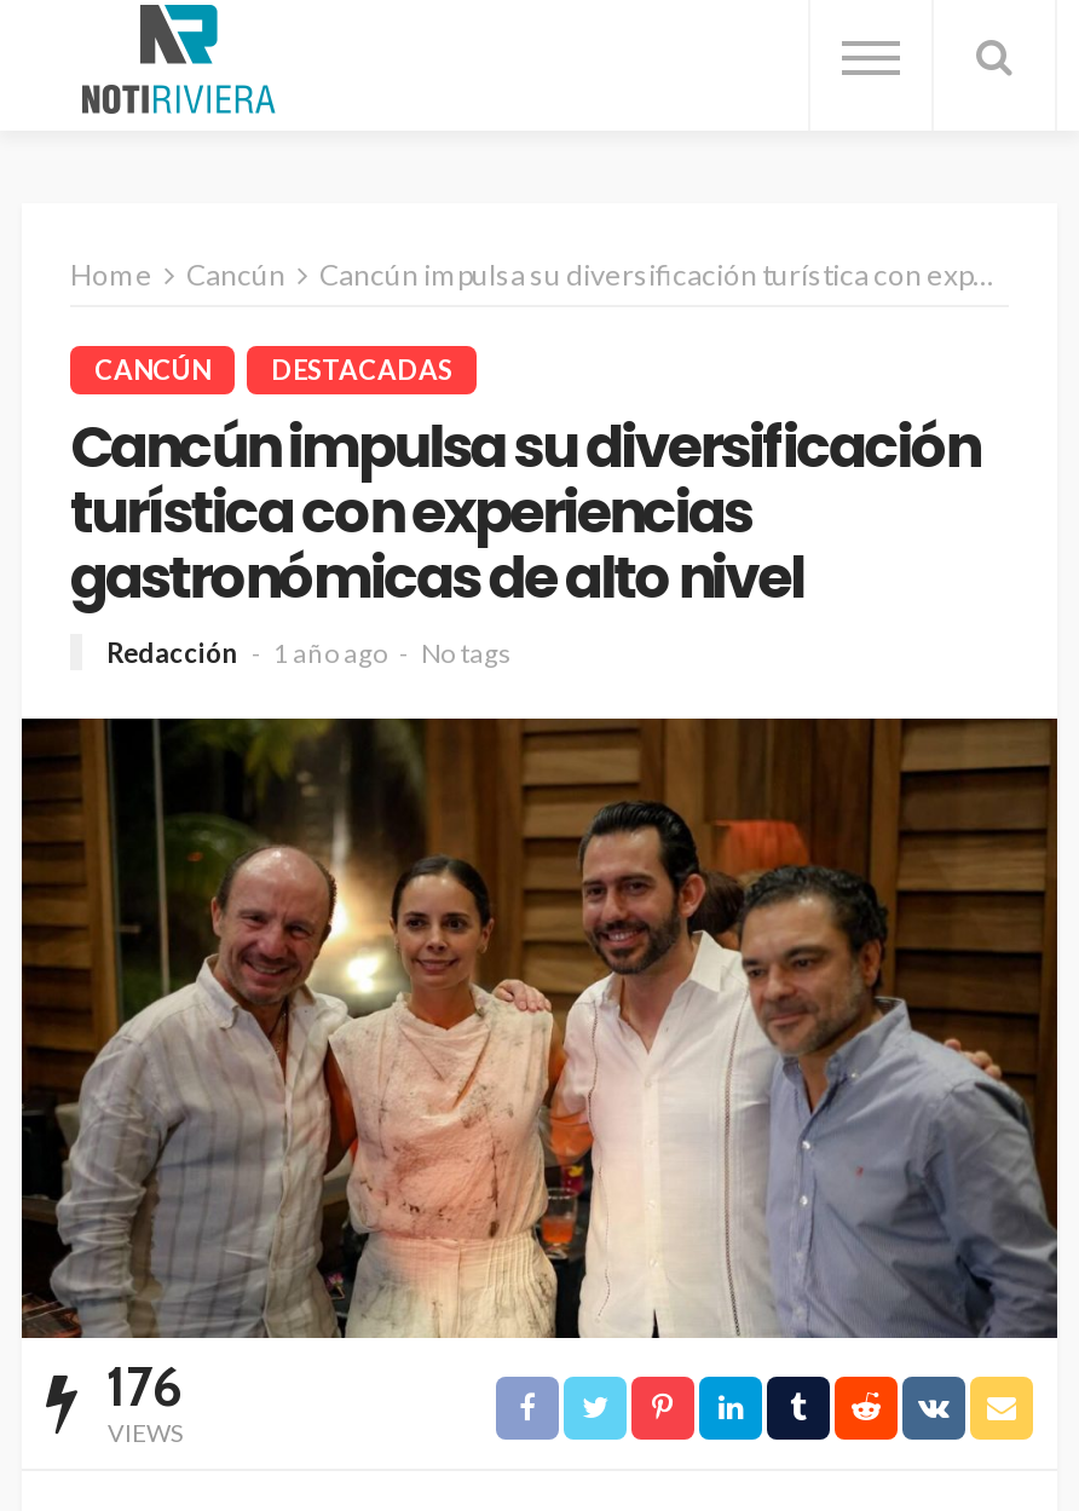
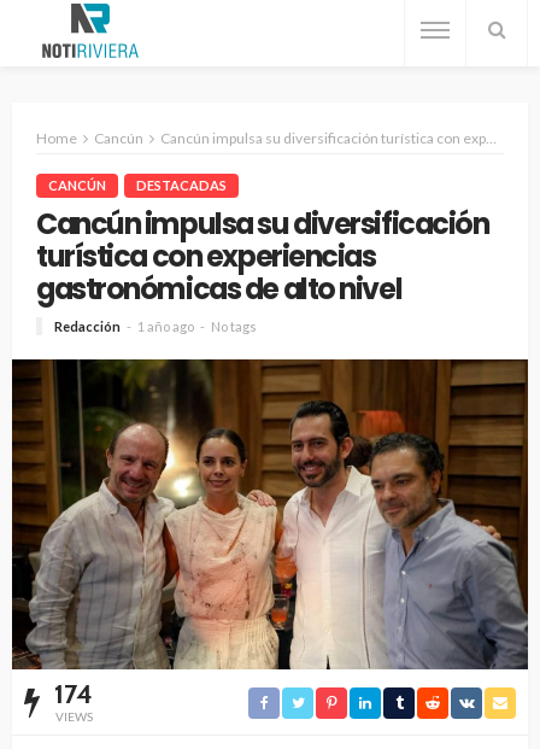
[106,1356,184,1421] 176 -> [54,678,93,710] 174

